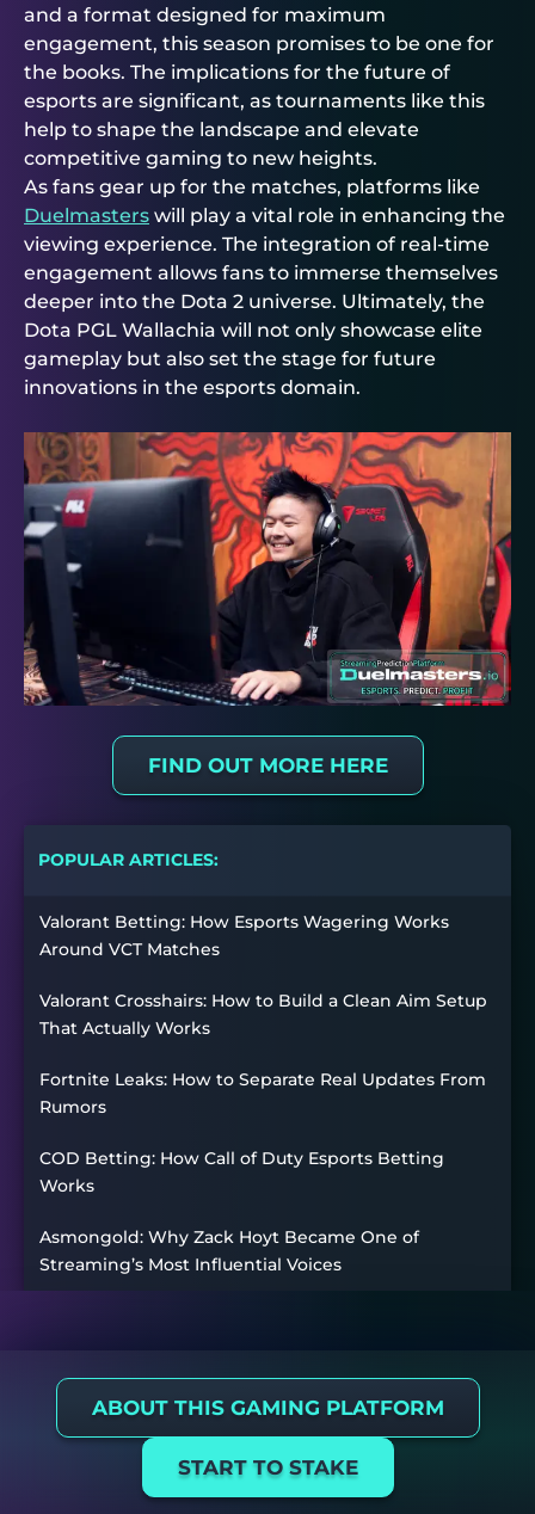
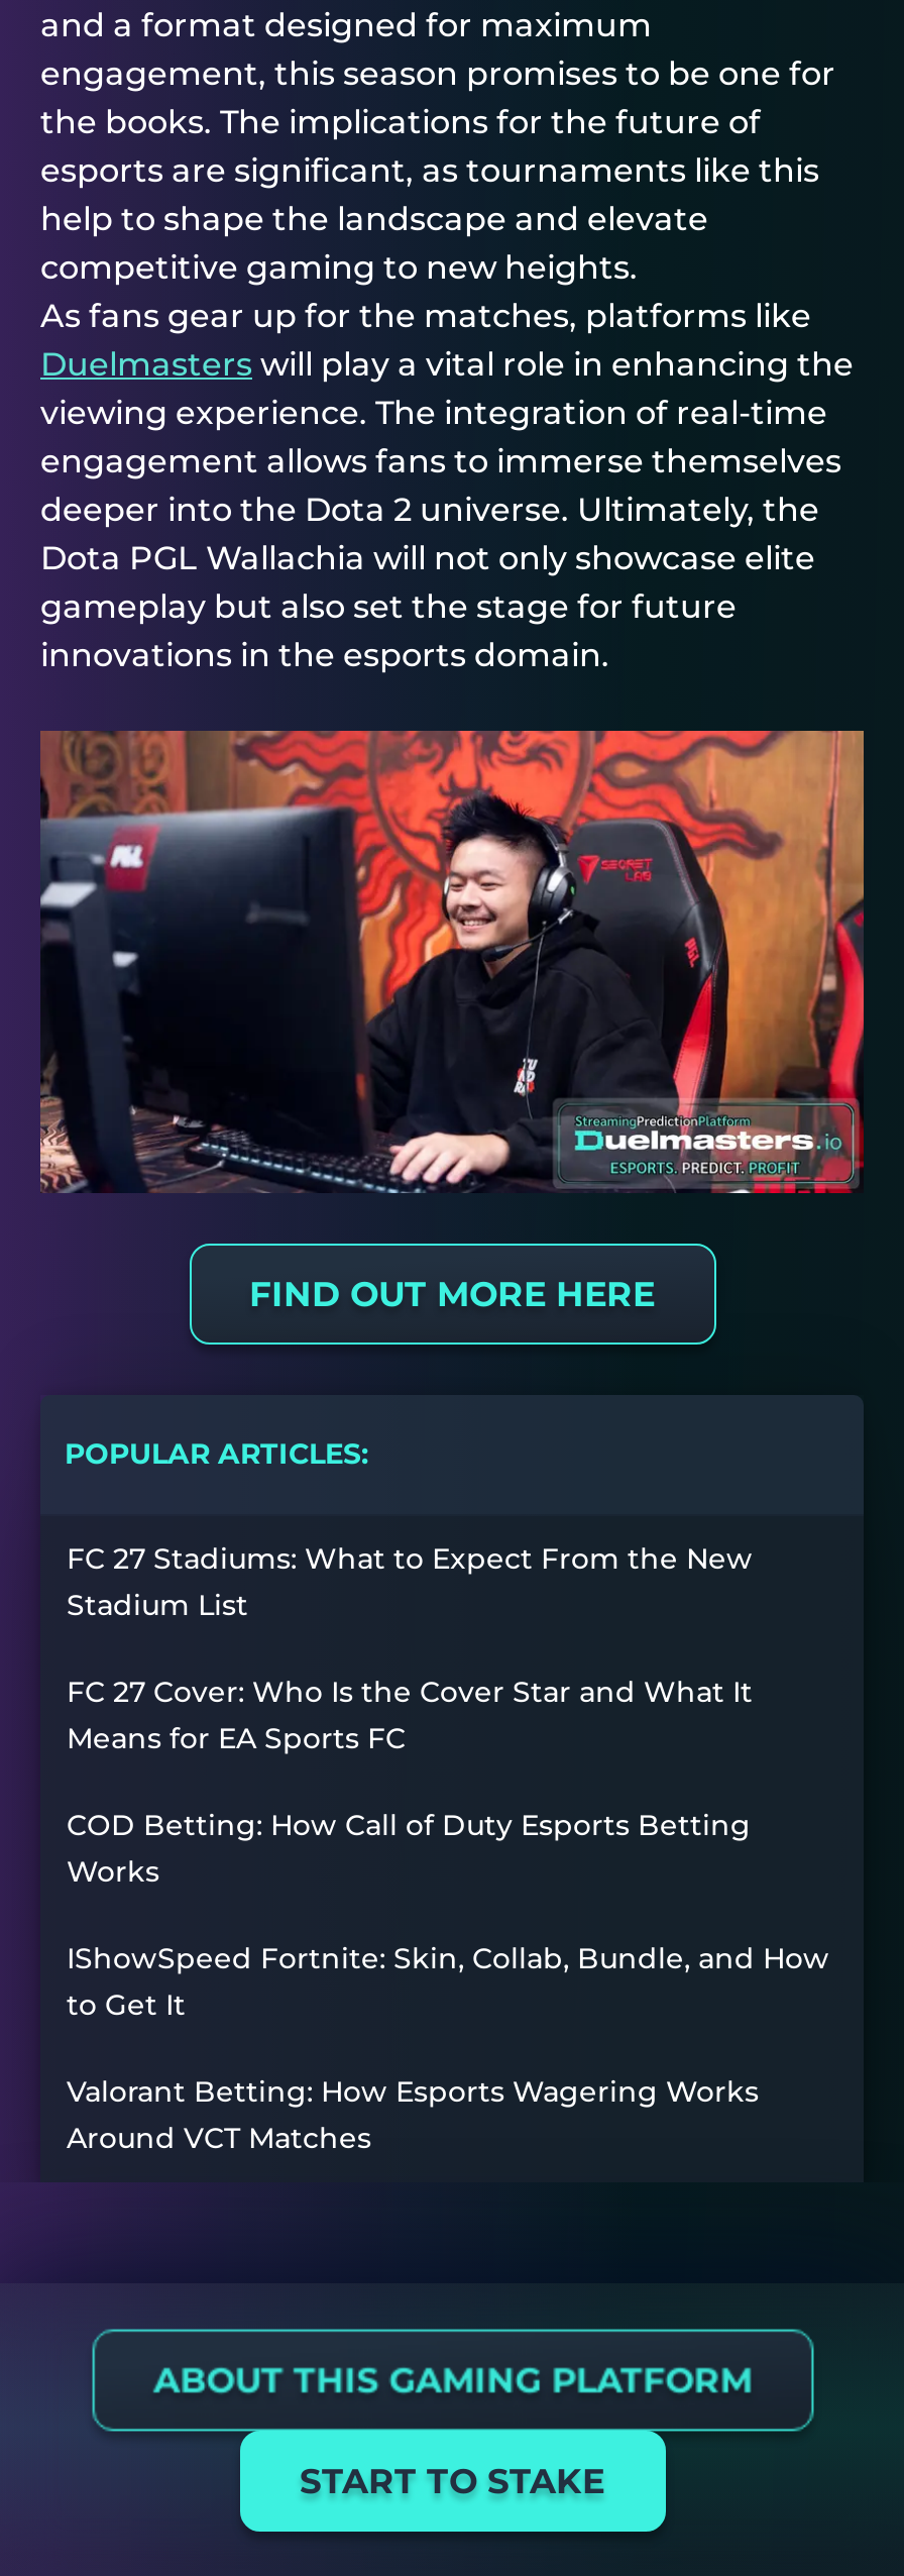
none -> [67,1541,829,2023] FC 27 Stadiums: What to Expect From the New | Stadium List | FC 27 Cover: Who Is the Cover Star and What It | Means for EA Sports FC | IShowSpeed Fortnite: Skin, Collab, Bundle, and How | to Get It
moved [39,911,449,960] -> [67,2074,759,2156]: Valorant Betting: How Esports Wagering Works | Around VCT Matches
[39,990,487,1275] Valorant Crosshairs: How to Build a Clean Aim Setup | That Actually Works | Fortnite Leaks: How to Separate Real Updates From | Rumors | Asmongold: Why Zack Hoyt Became One of | Streaming’s Most Influential Voices -> none
moved [39,1147,444,1196] -> [67,1807,751,1890]: COD Betting: How Call of Duty Esports Betting | Works

